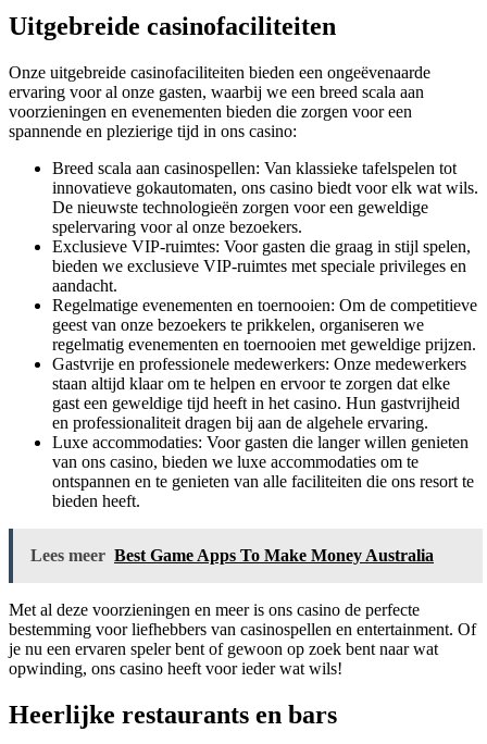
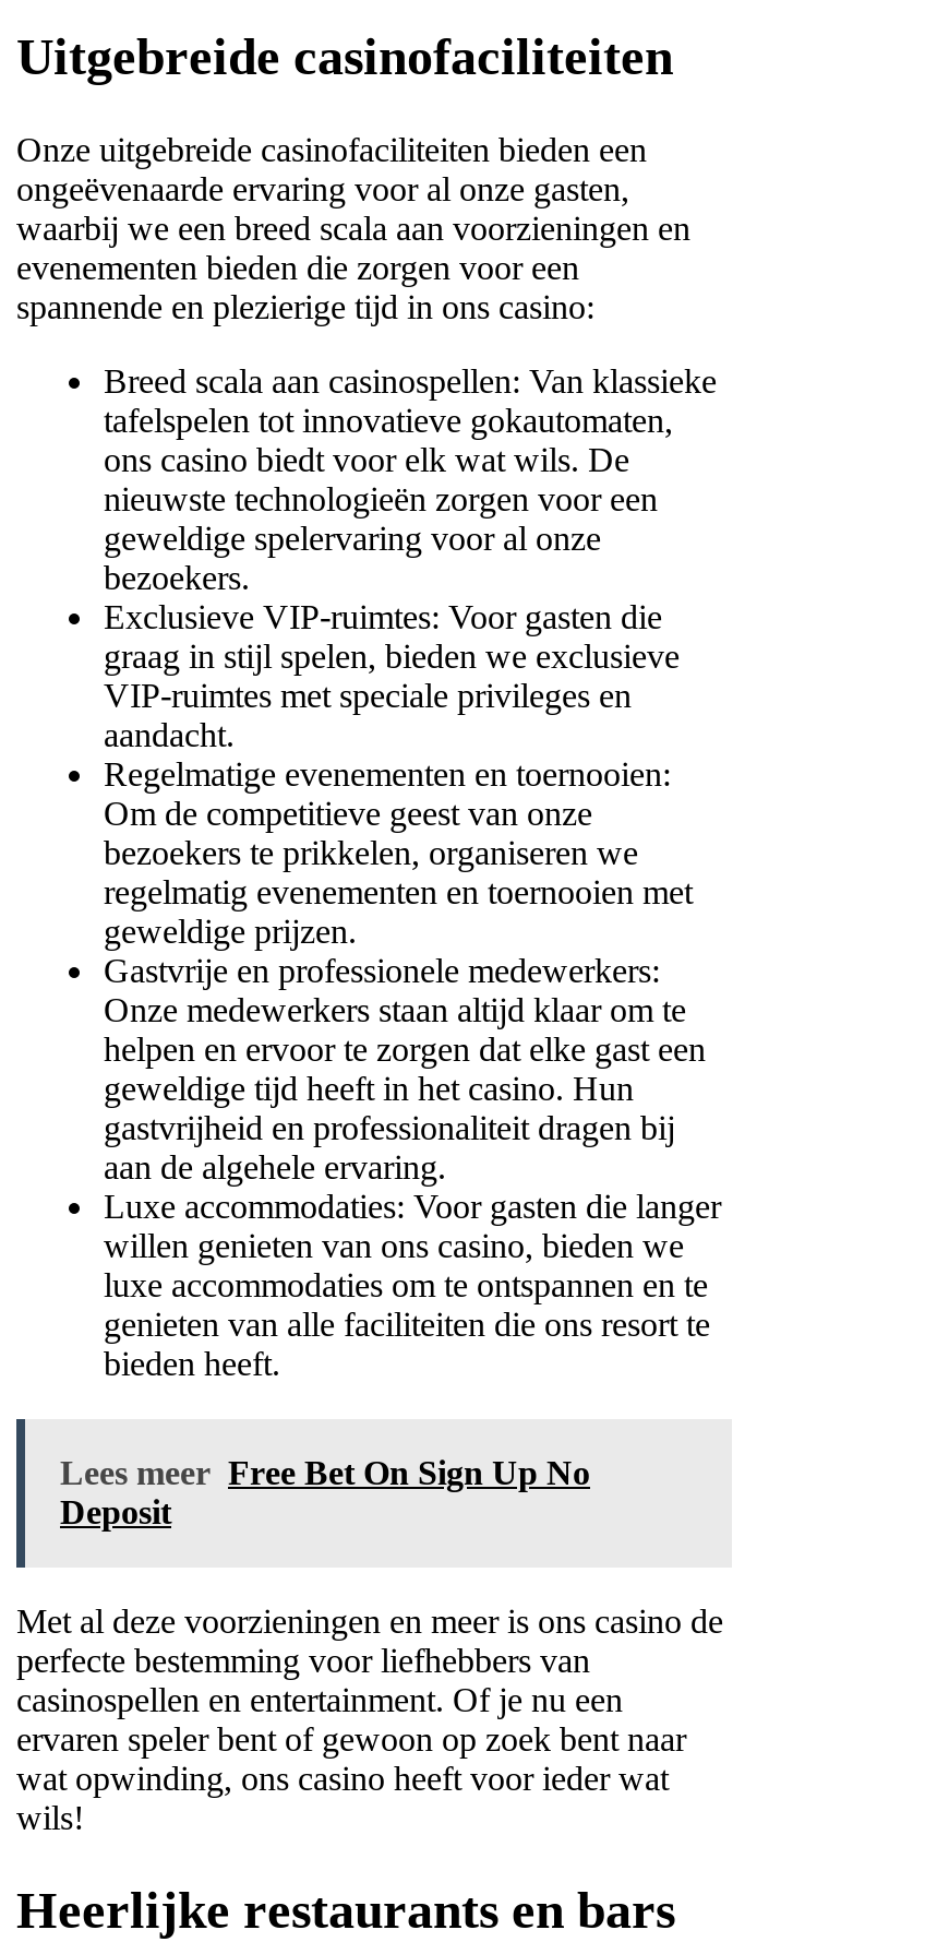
[30,546,434,565] Lees meer Best Game Apps To Make Money Australia -> [60,1455,590,1531] Lees meer Free Bet On Sign Up No | Deposit

